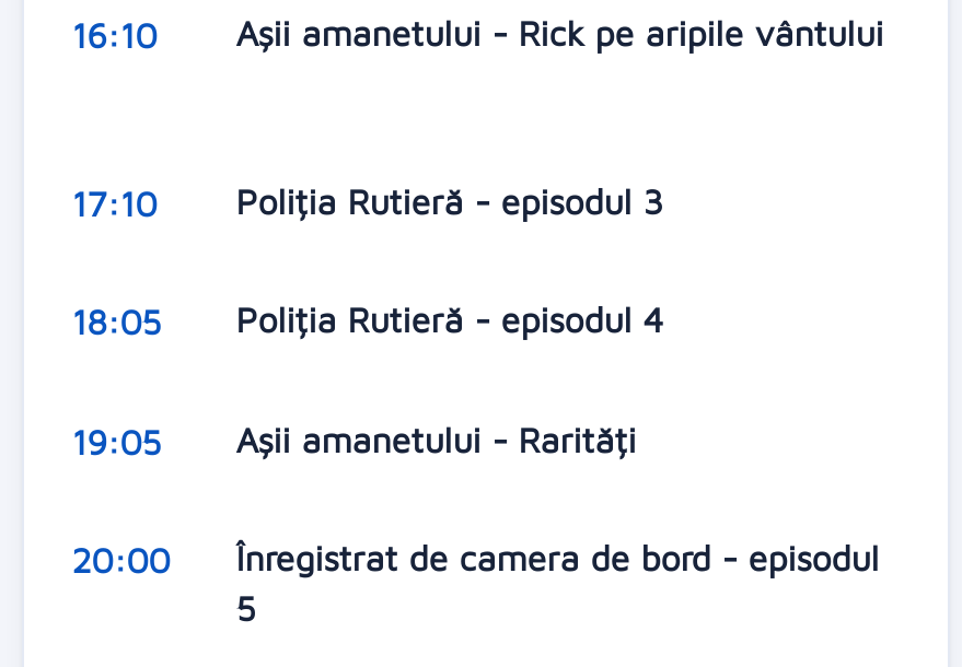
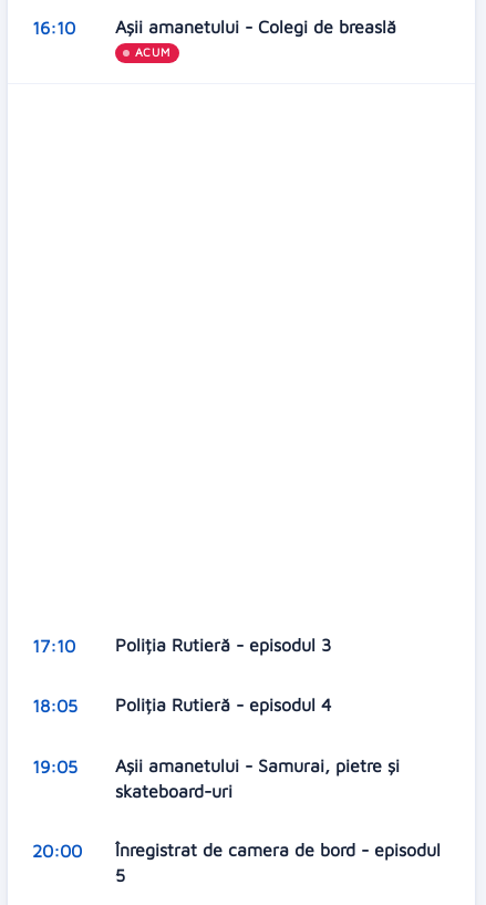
[236,14,884,53] Aşii amanetului - Rick pe aripile vântului -> [115,17,402,59] Aşii amanetului - Colegi de breaslă | ACUM
[236,419,647,458] Aşii amanetului - Rarități -> [115,755,399,800] Aşii amanetului - Samurai, pietre și | skateboard-uri

